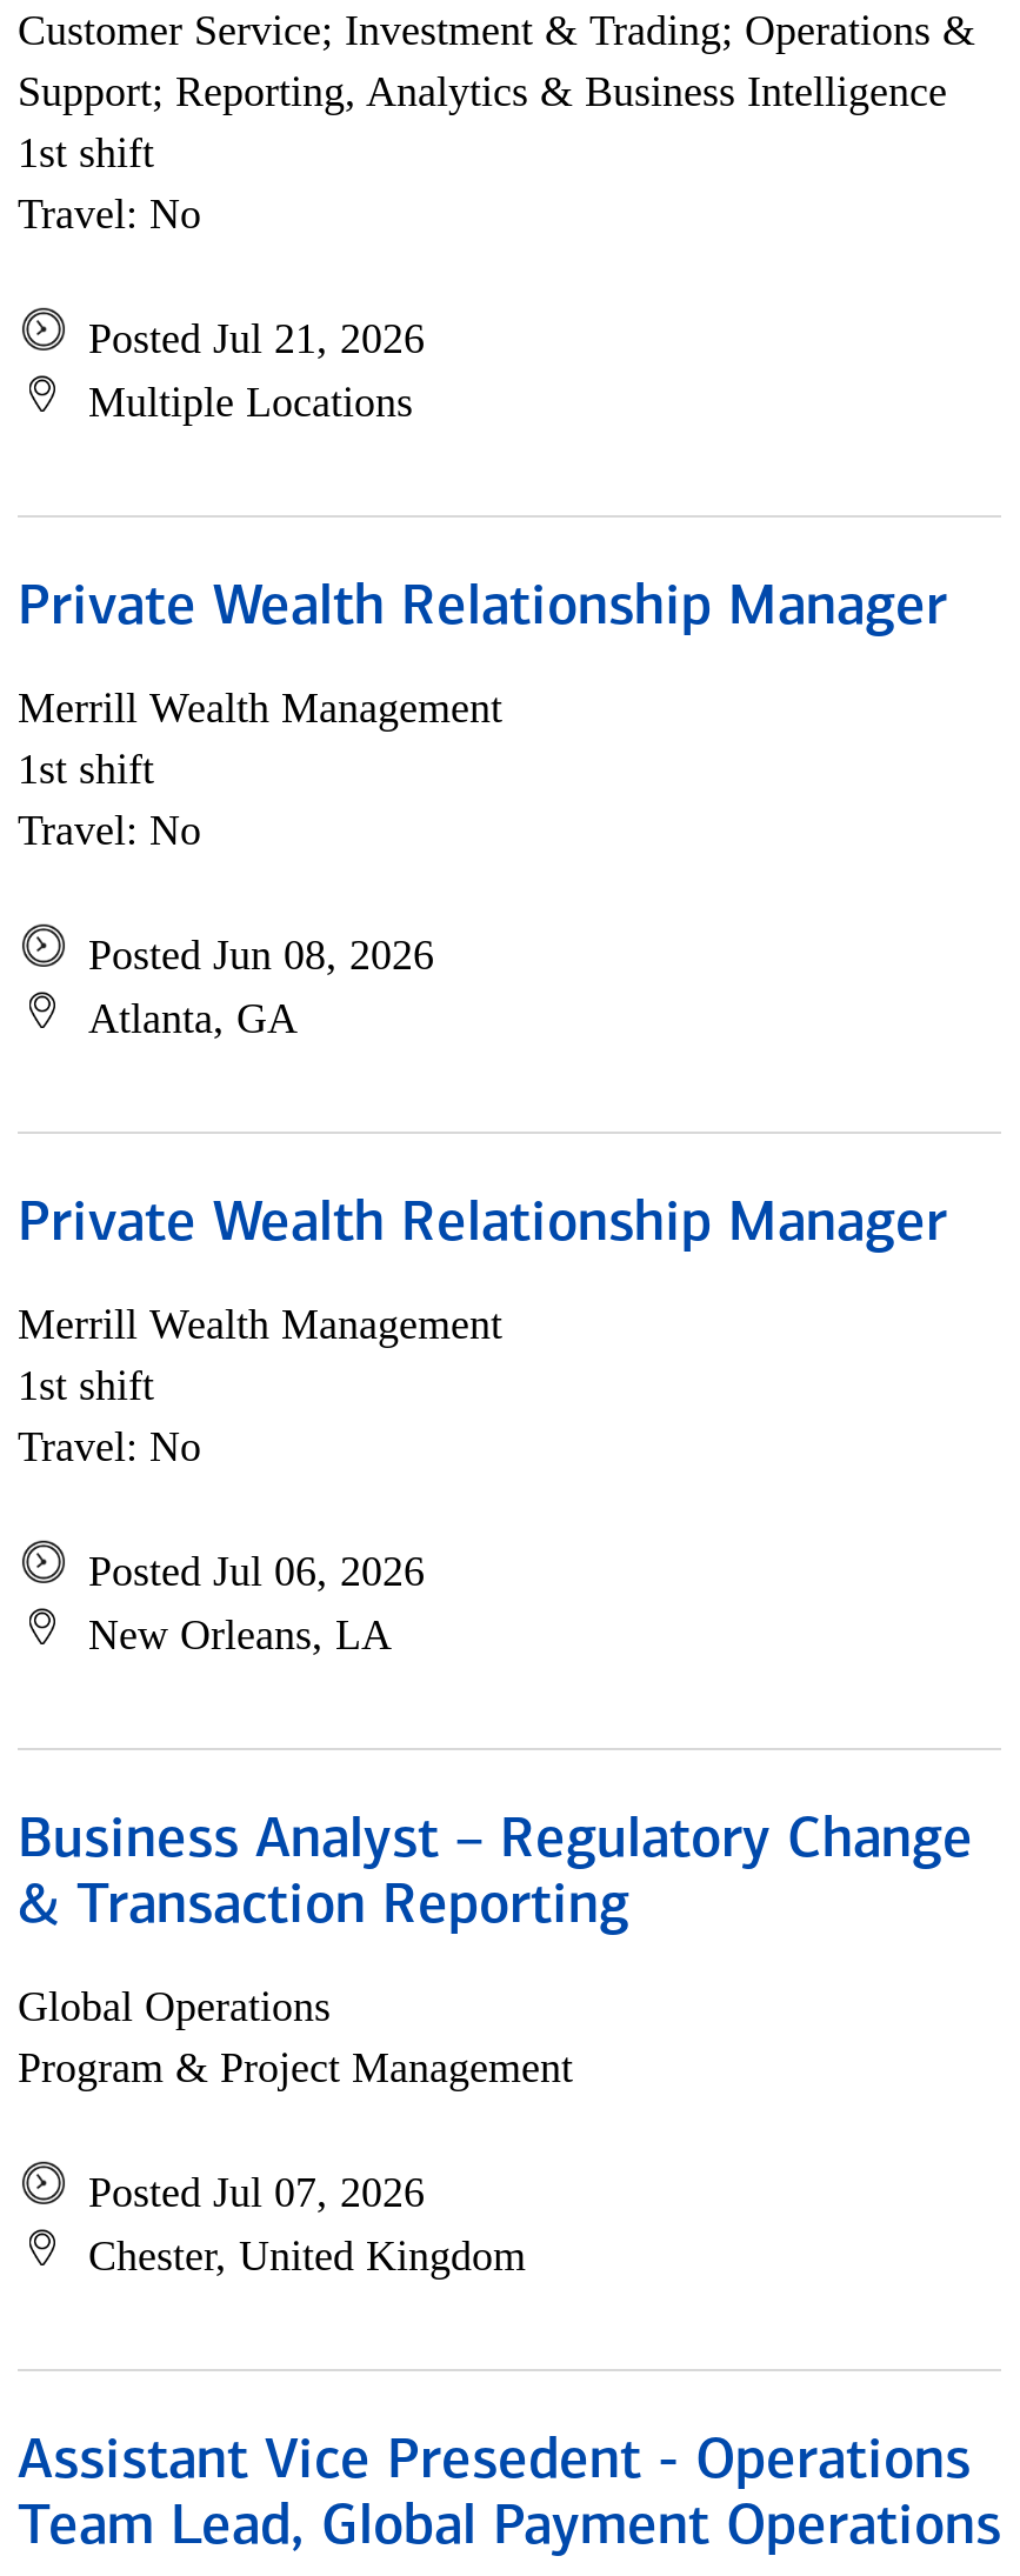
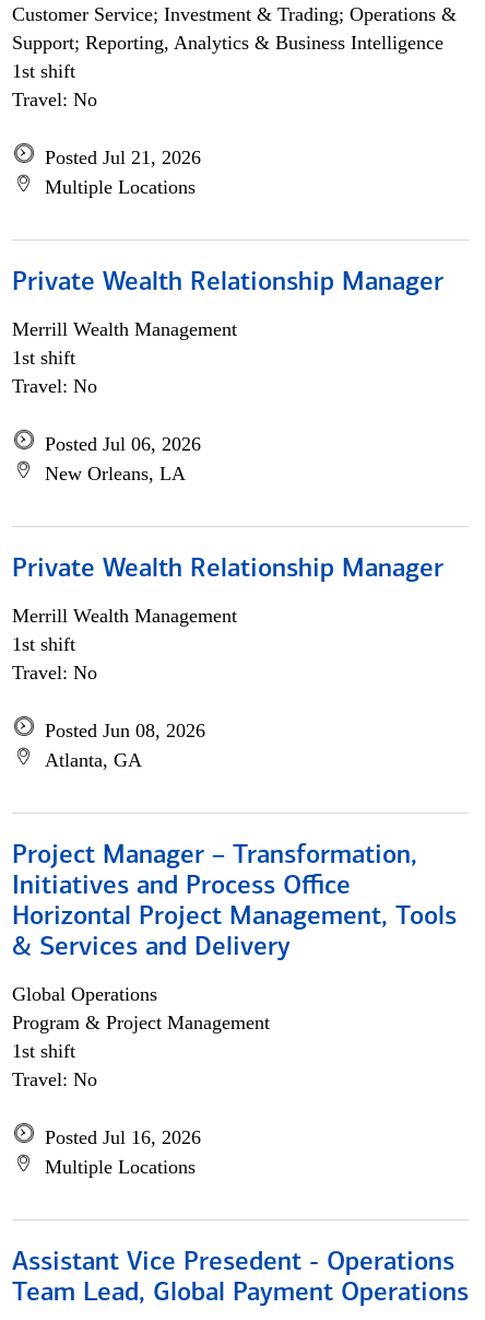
moved [88,932,434,1042] -> [45,720,205,771]: Posted Jun 08, 2026 | Atlanta, GA
moved [88,1548,425,1659] -> [45,433,201,484]: Posted Jul 06, 2026 | New Orleans, LA
[18,1814,973,1936] Business Analyst – Regulatory Change | & Transaction Reporting -> [12,843,457,961] Project Manager – Transformation, | Initiatives and Process Office | Horizontal Project Management, Tools | & Services and Delivery
[88,2169,526,2280] Posted Jul 07, 2026 | Chester, United Kingdom -> [12,1040,201,1178] 1st shift | Travel: No | Posted Jul 16, 2026 | Multiple Locations

